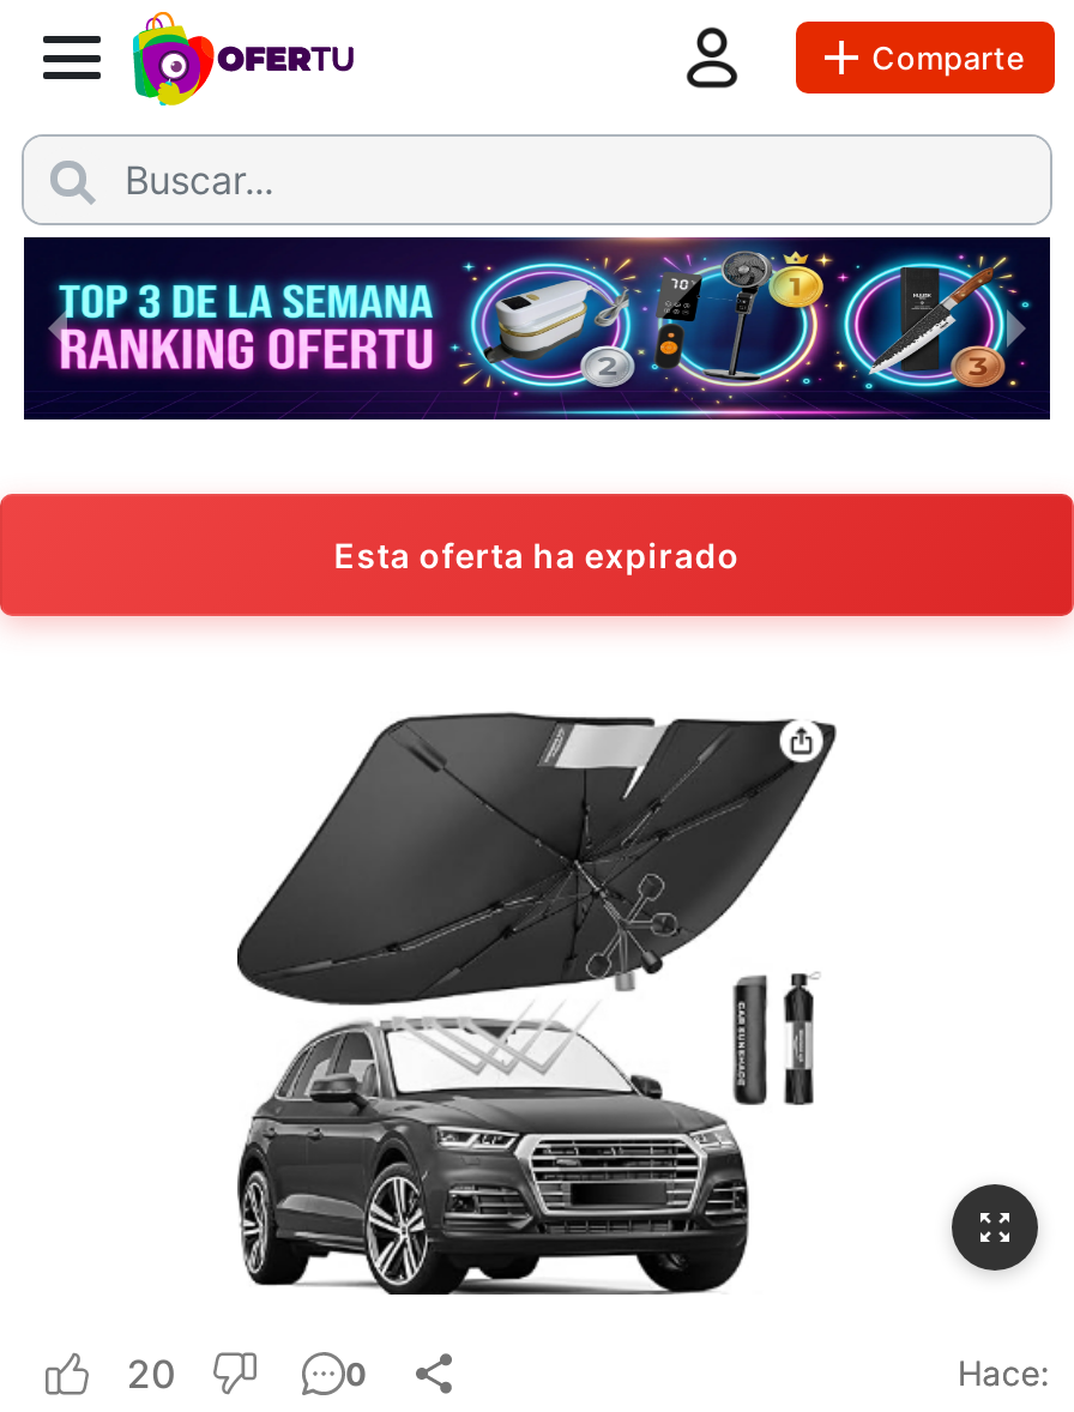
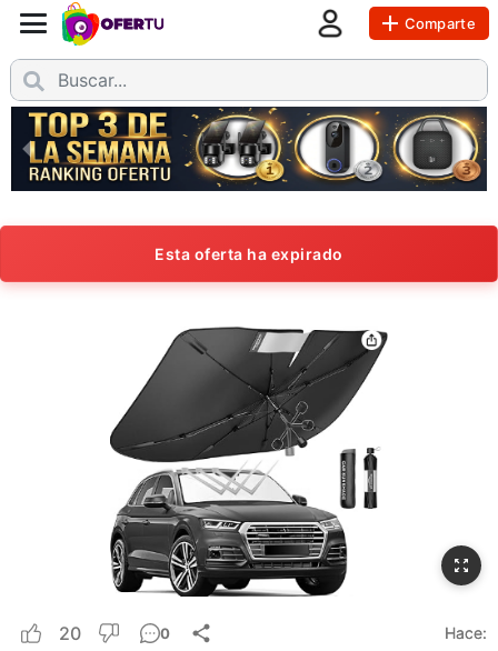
[53,235,1050,420] [image] -> [26,106,487,191] [image]

